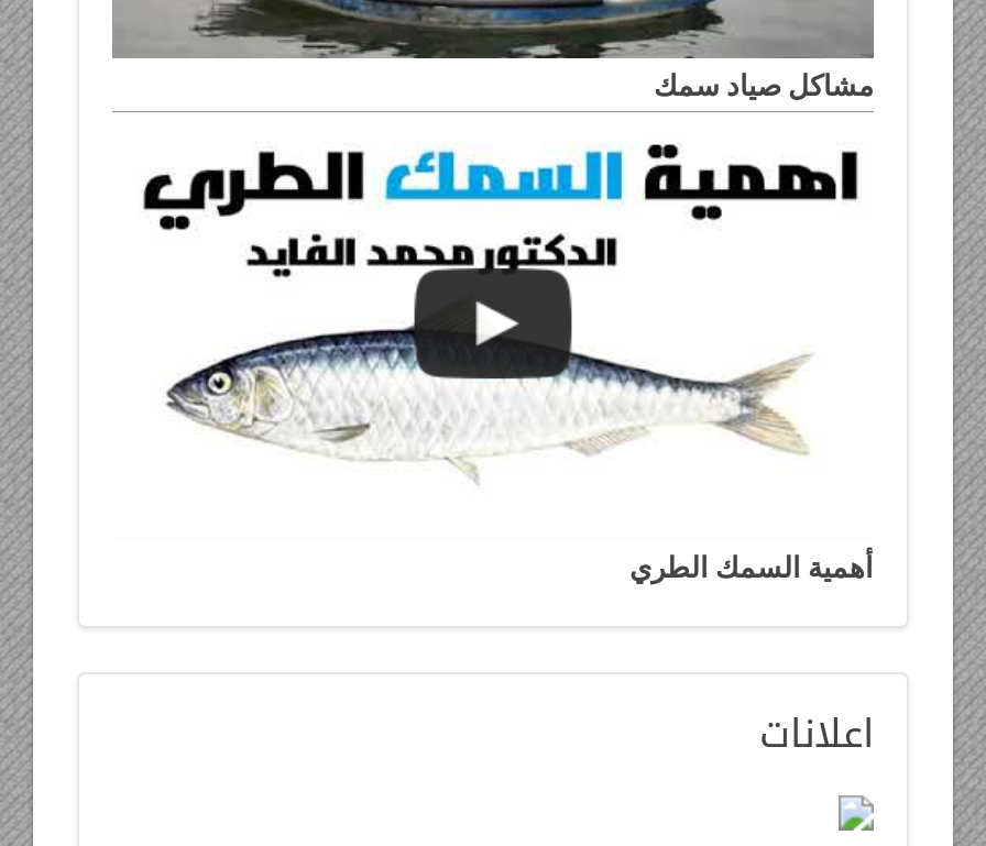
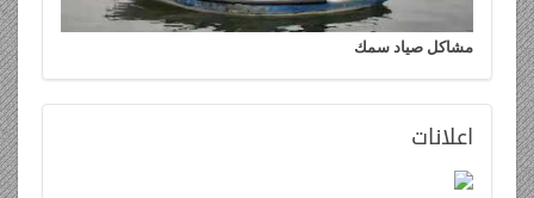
[141,143,874,586] [image] | أهمية السمك الطري -> none

